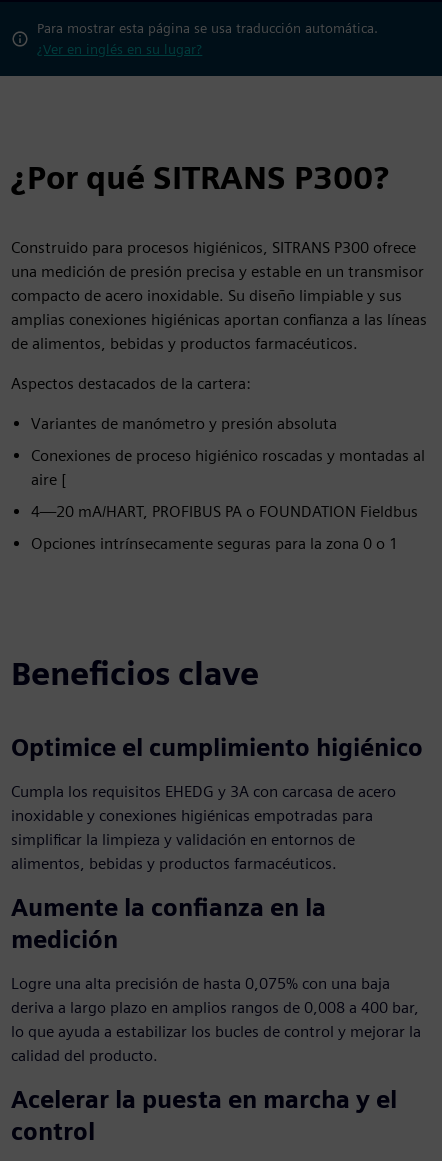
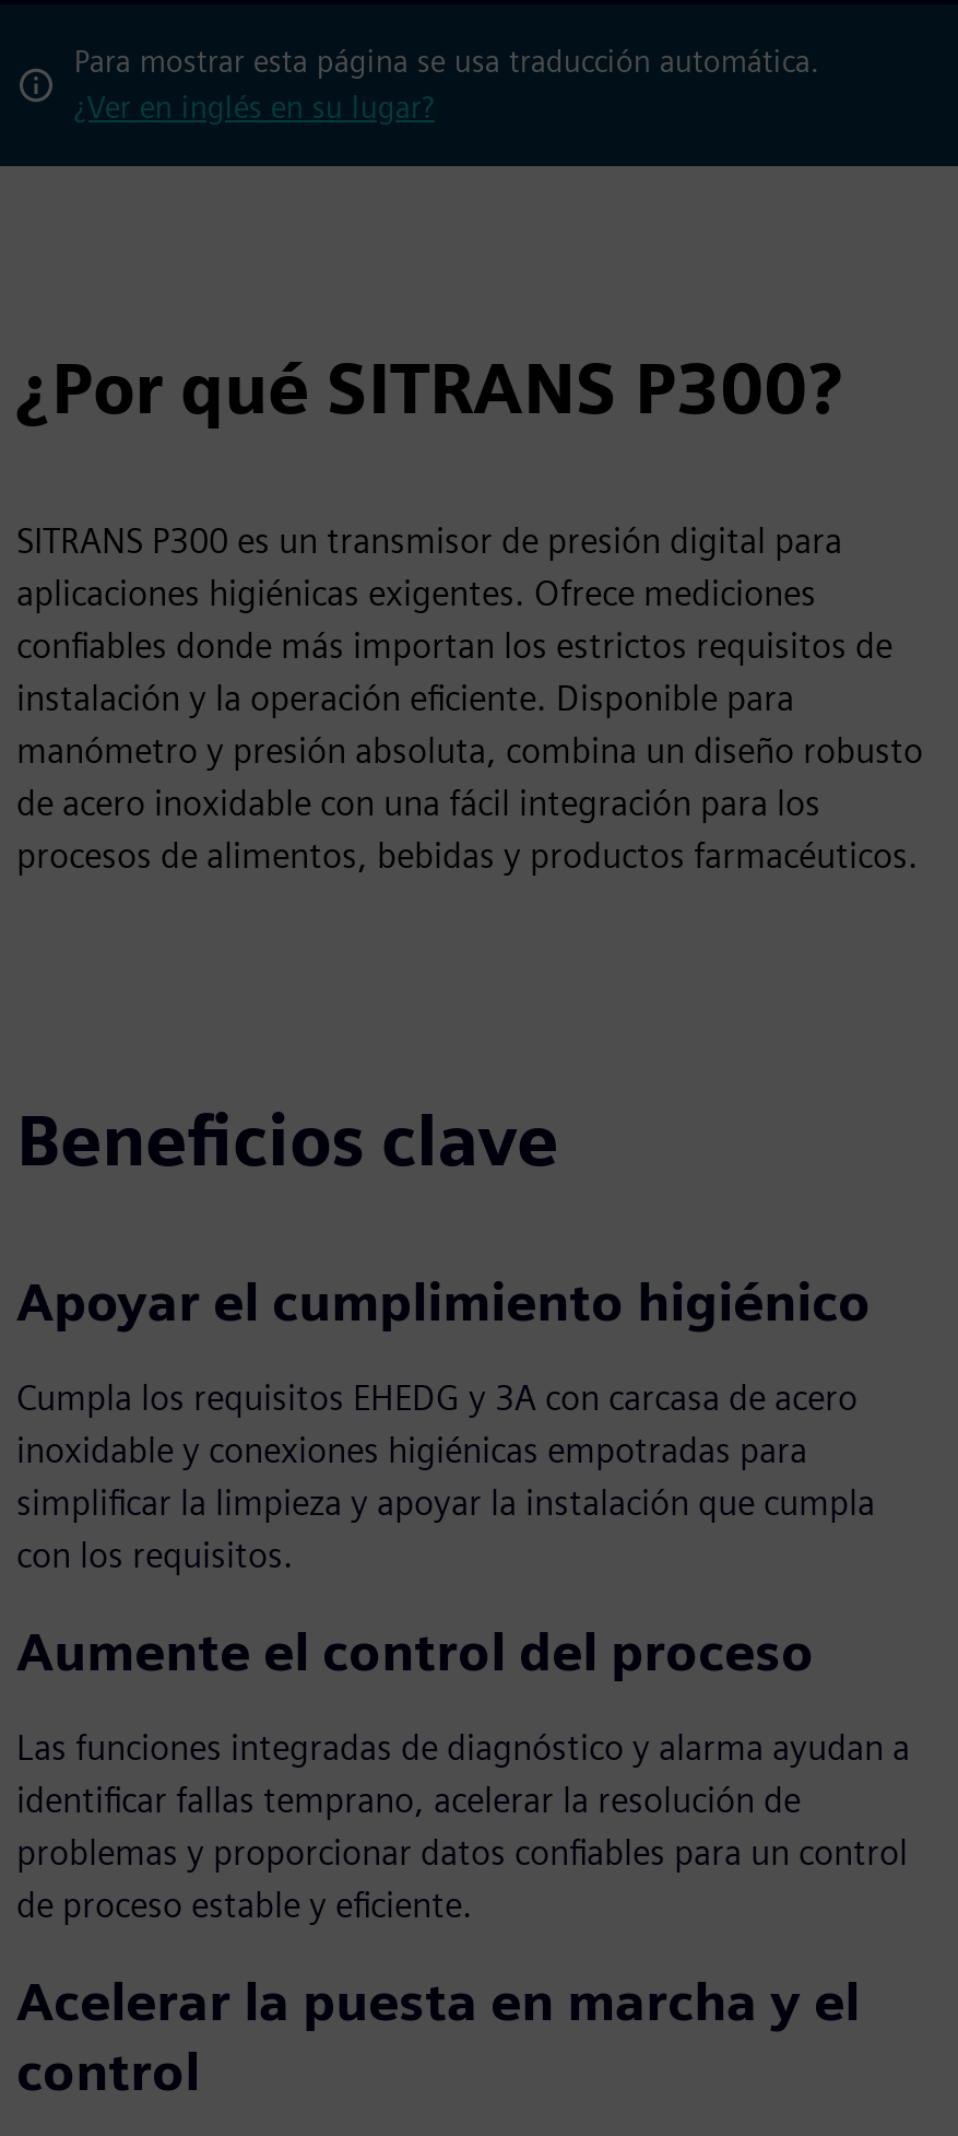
[11,238,427,553] Construido para procesos higiénicos, SITRANS P300 ofrece | una medición de presión precisa y estable en un transmisor | compacto de acero inoxidable. Su diseño limpiable y sus | amplias conexiones higiénicas aportan confianza a las líneas | de alimentos, bebidas y productos farmacéuticos. | Aspectos destacados de la cartera: | Variantes de manómetro y presión absoluta | Conexiones de proceso higiénico roscadas y montadas al | aire [ | 4—20 mA/HART, PROFIBUS PA o FOUNDATION Fieldbus | Opciones intrínsecamente seguras para la zona 0 o 1 -> [16,520,923,877] SITRANS P300 es un transmisor de presión digital para | aplicaciones higiénicas exigentes. Ofrece mediciones | confiables donde más importan los estrictos requisitos de | instalación y la operación eficiente. Disponible para | manómetro y presión absoluta, combina un diseño robusto | de acero inoxidable con una fácil integración para los | procesos de alimentos, bebidas y productos farmacéuticos.
[11,733,423,762] Optimice el cumplimiento higiénico -> [16,1270,871,1334] Apoyar el cumplimiento higiénico
[11,830,355,873] simplificar la limpieza y validación en entornos de | alimentos, bebidas y productos farmacéuticos. -> [16,1482,875,1576] simplificar la limpieza y apoyar la instalación que cumpla | con los requisitos.
[11,893,326,954] Aumente la confianza en la | medición -> [16,1620,814,1683] Aumente el control del proceso
[11,974,421,1065] Logre una alta precisión de hasta 0,075% con una baja | deriva a largo plazo en amplios rangos de 0,008 a 400 bar, | lo que ayuda a estabilizar los bucles de control y mejorar la | calidad del producto. -> [16,1727,910,1926] Las funciones integradas de diagnóstico y alarma ayudan a | identificar fallas temprano, acelerar la resolución de | problemas y proporcionar datos confiables para un control | de proceso estable y eficiente.

